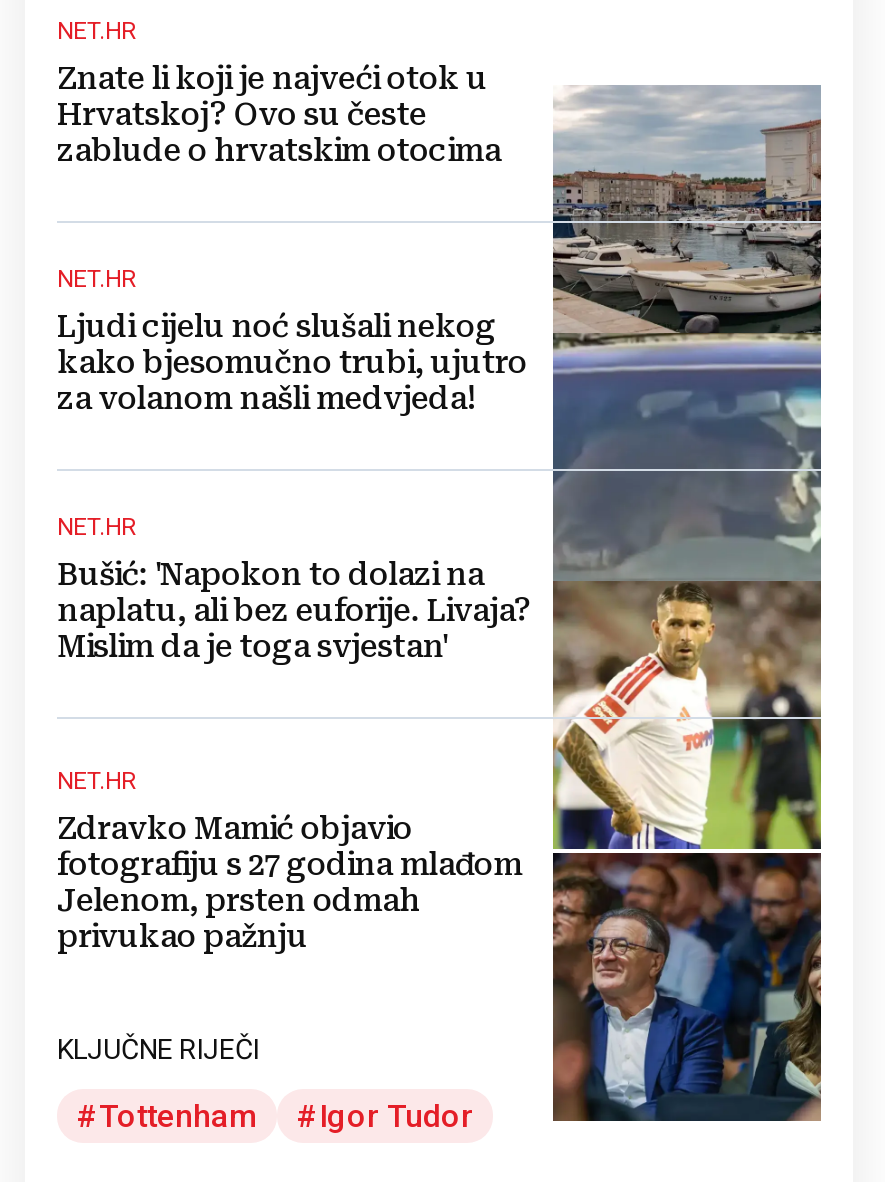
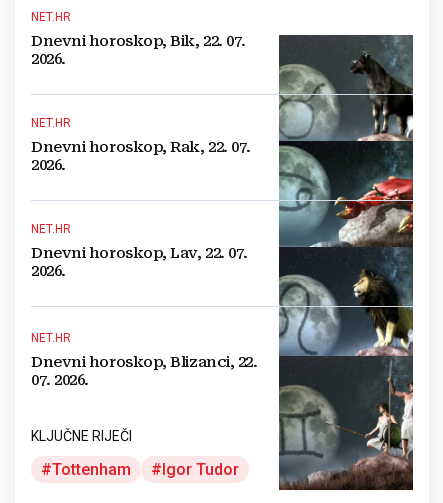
[57,61,501,169] Znate li koji je najveći otok u | Hrvatskoj? Ovo su česte | zablude o hrvatskim otocima -> [31,32,246,68] Dnevni horoskop, Bik, 22. 07. | 2026.
[57,83,823,1157] [image] | Zdravko Mamić objavio | fotografiju s 27 godina mlađom | Jelenom, prsten odmah | privukao pažnju -> [31,34,414,491] [image] | Dnevni horoskop, Blizanci, 22. | 07. 2026.
[57,309,527,417] Ljudi cijelu noć slušali nekog | kako bjesomučno trubi, ujutro | za volanom našli medvjeda! -> [31,138,251,174] Dnevni horoskop, Rak, 22. 07. | 2026.
[57,557,530,665] Bušić: 'Napokon to dolazi na | naplatu, ali bez euforije. Livaja? | Mislim da je toga svjestan' -> [31,244,248,280] Dnevni horoskop, Lav, 22. 07. | 2026.

